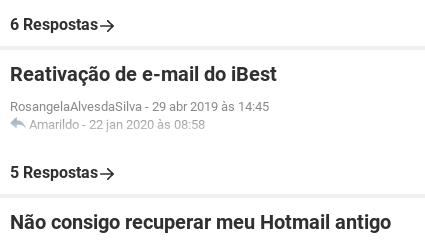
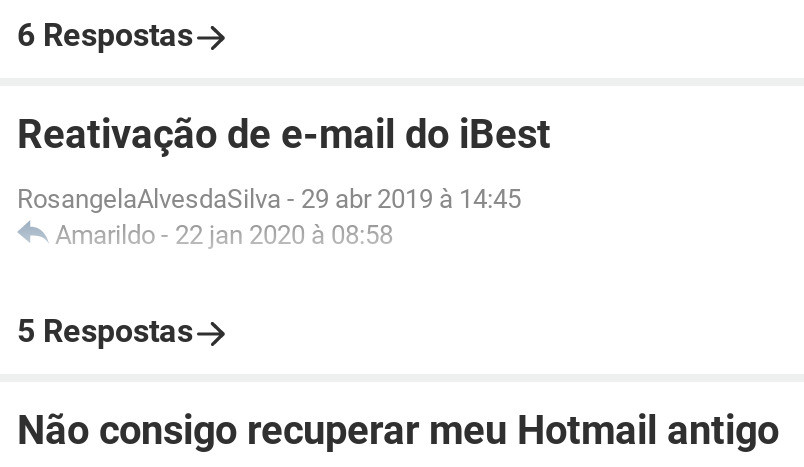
[10,99,269,114] RosangelaAlvesdaSilva - 29 abr 2019 às 14:45 -> [17,184,521,214] RosangelaAlvesdaSilva - 29 abr 2019 à 14:45
[29,117,205,132] Amarildo - 22 jan 2020 às 08:58 -> [55,220,393,250] Amarildo - 22 jan 2020 à 08:58

